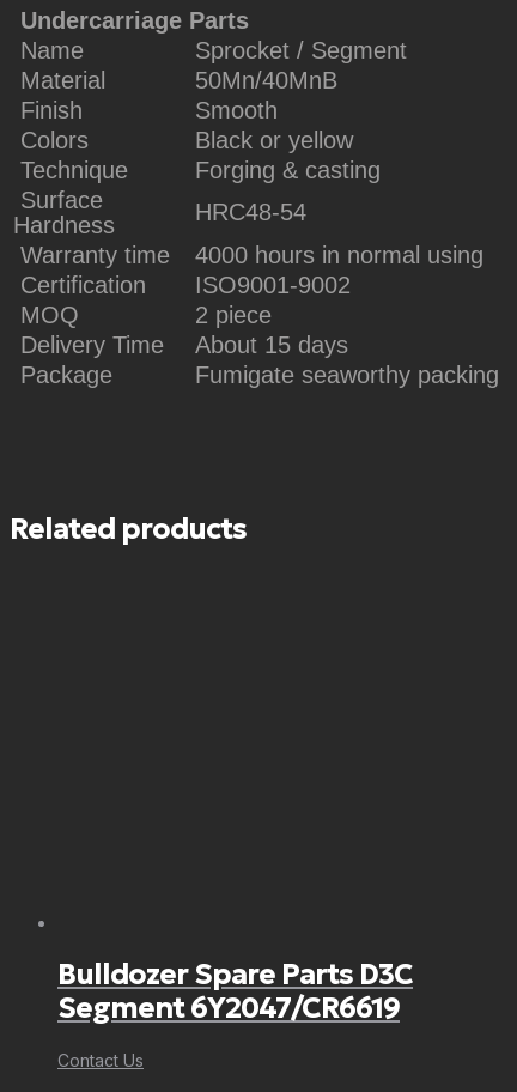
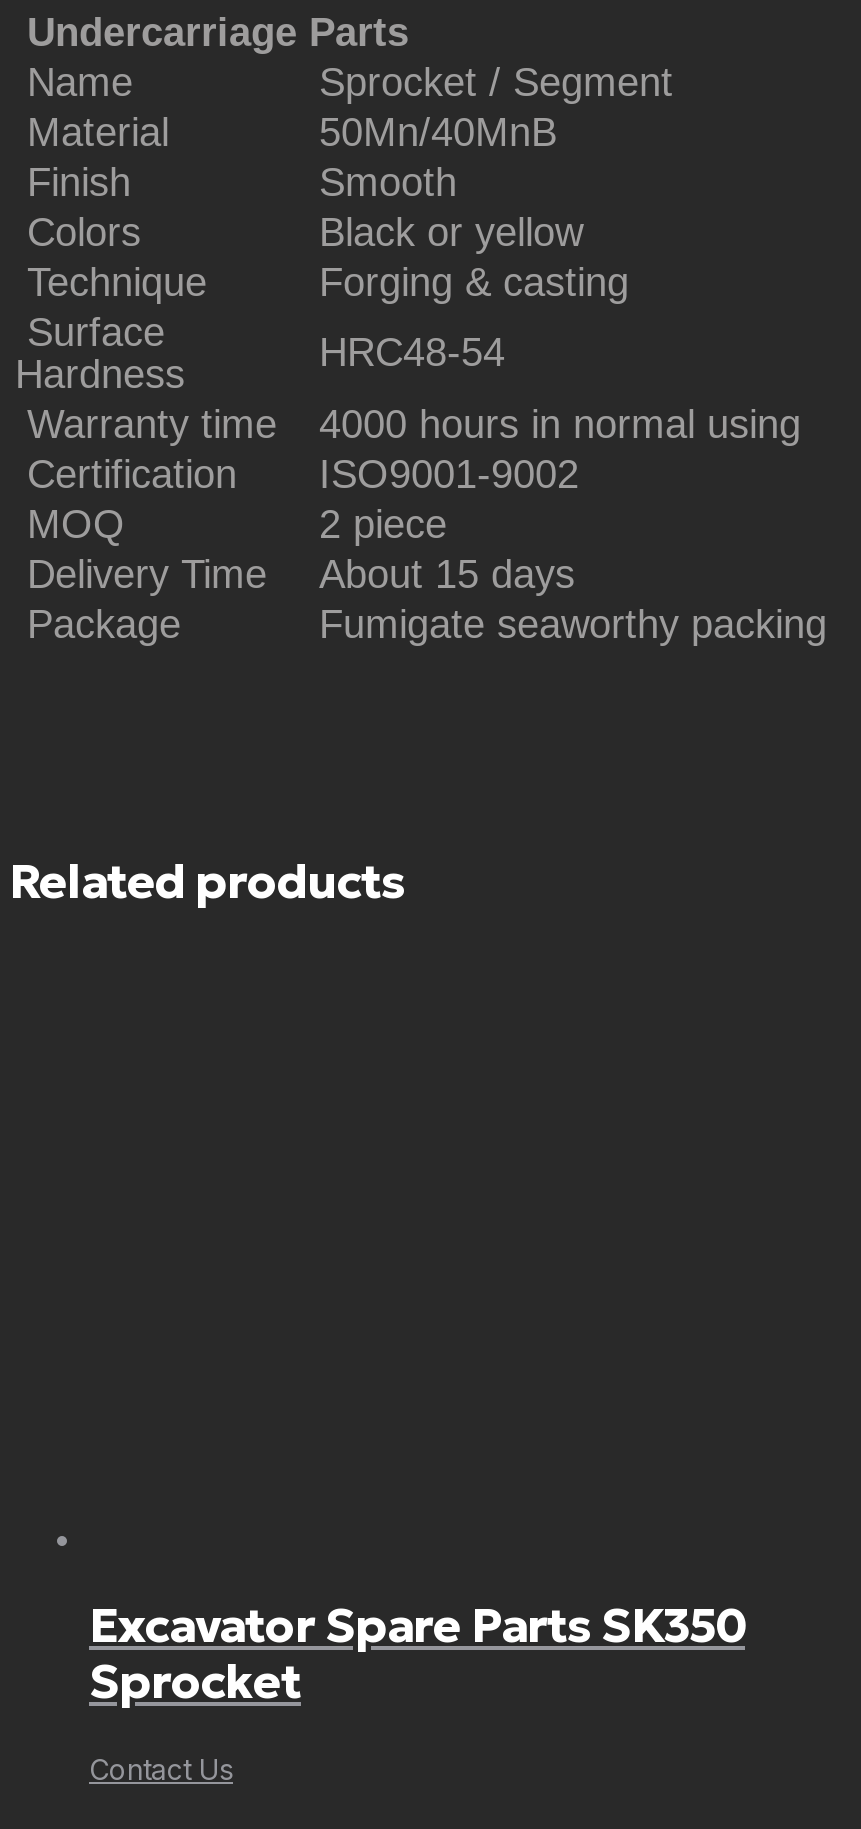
[57,957,413,1026] Bulldozer Spare Parts D3C | Segment 6Y2047/CR6619 -> [89,1596,745,1712] Excavator Spare Parts SK350 | Sprocket

